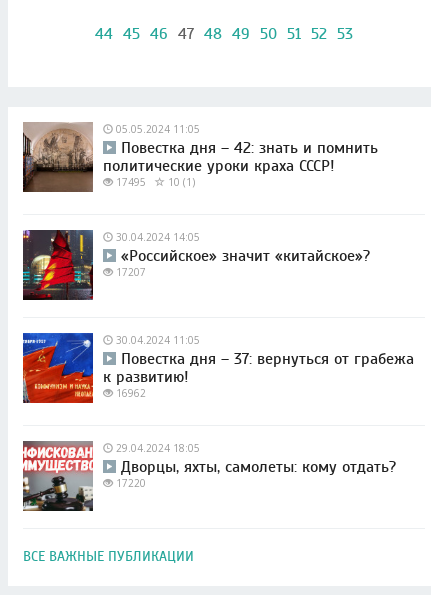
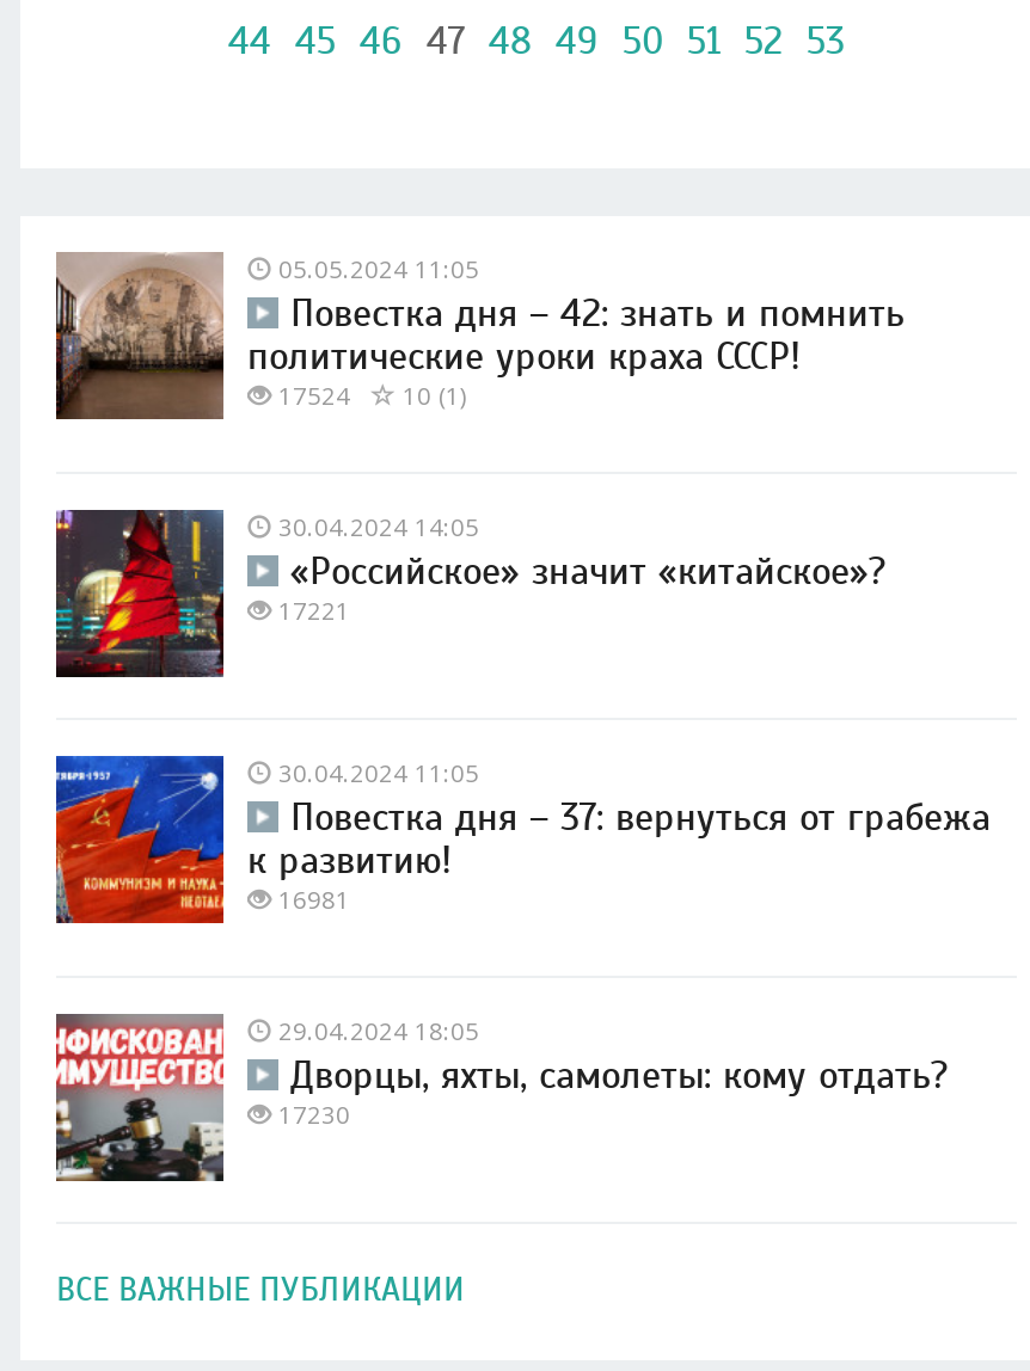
[116,175,195,189] 17495 10 (1) -> [278,378,467,412] 17524 10 (1)
[116,265,146,279] 17207 -> [278,593,350,627] 17221
[116,386,146,400] 16962 -> [278,882,350,916] 16981
[116,476,146,490] 17220 -> [278,1097,350,1130] 17230

